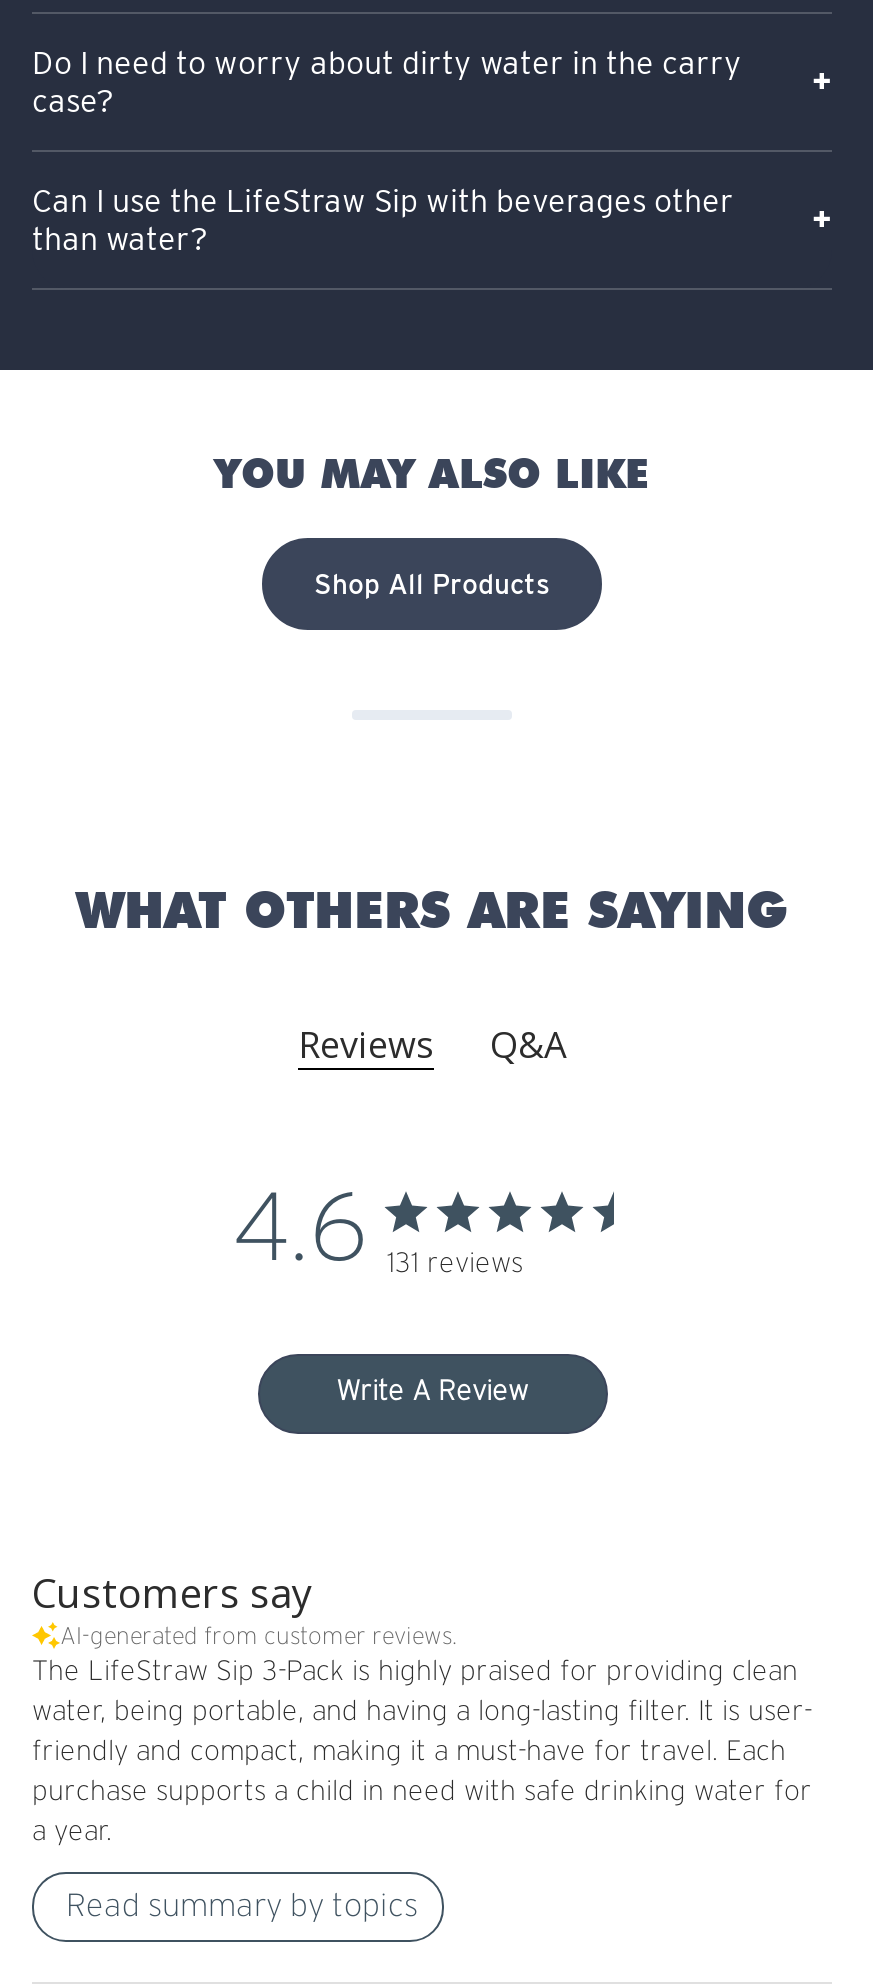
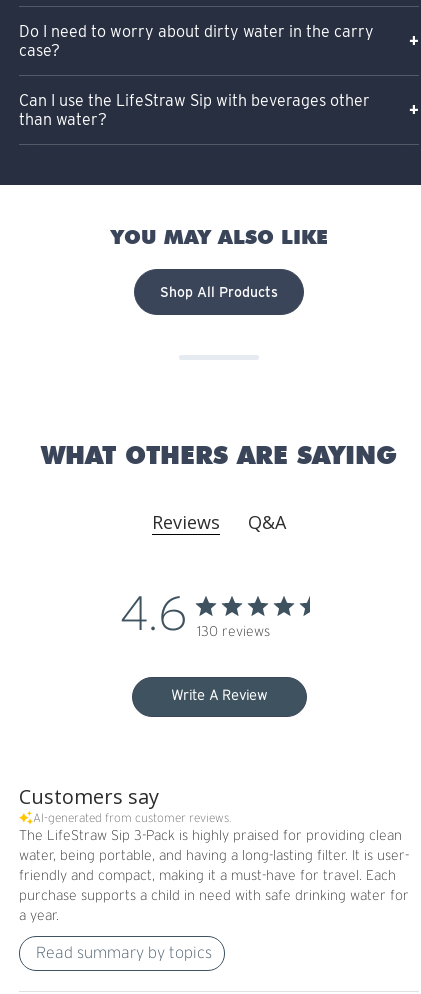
[233,1184,523,1280] 4.6 131 reviews -> [119,592,269,640] 4.6 130 reviews

